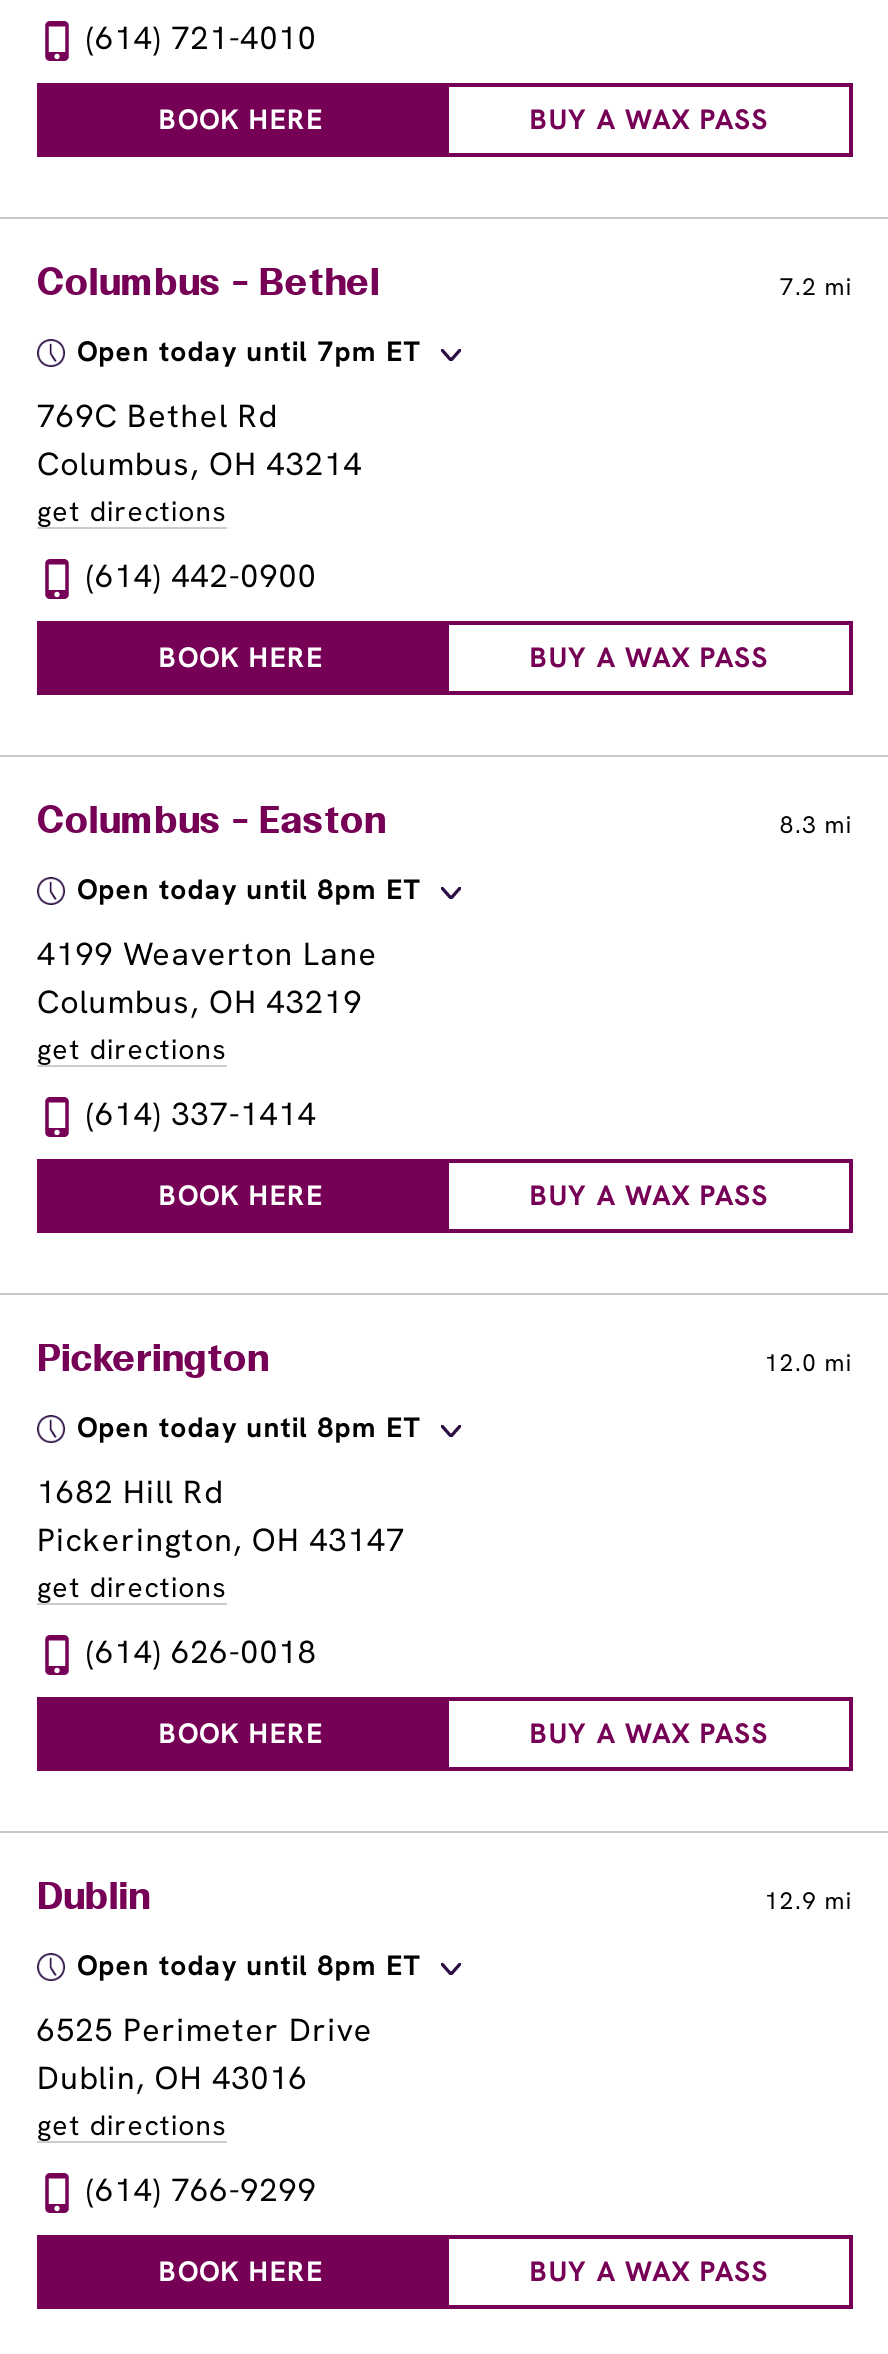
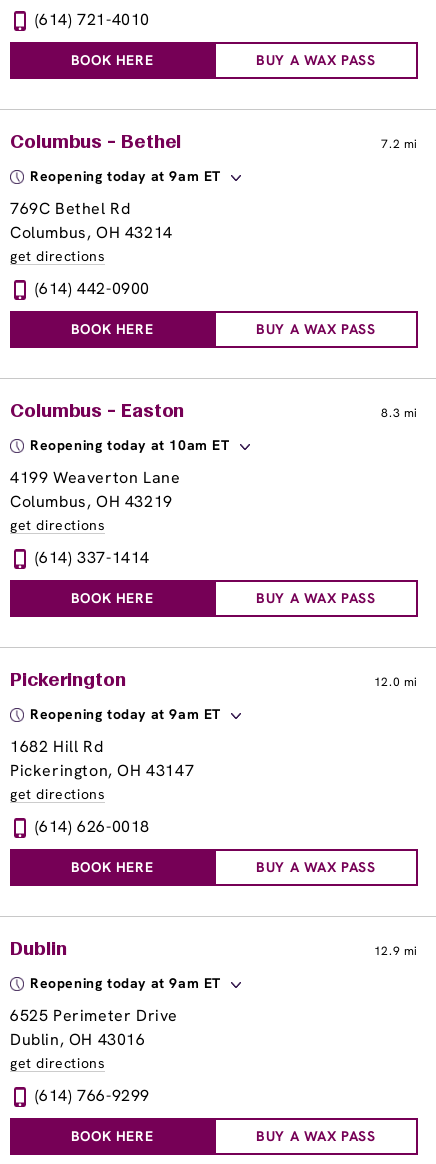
[77,333,421,369] Open today until 7pm ET -> [30,167,221,185] Reopening today at 9am ET
[77,871,421,907] Open today until 8pm ET -> [30,436,230,454] Reopening today at 10am ET
[77,1409,421,1445] Open today until 8pm ET -> [30,705,221,723] Reopening today at 9am ET
[77,1947,421,1983] Open today until 8pm ET -> [30,974,221,992] Reopening today at 9am ET

